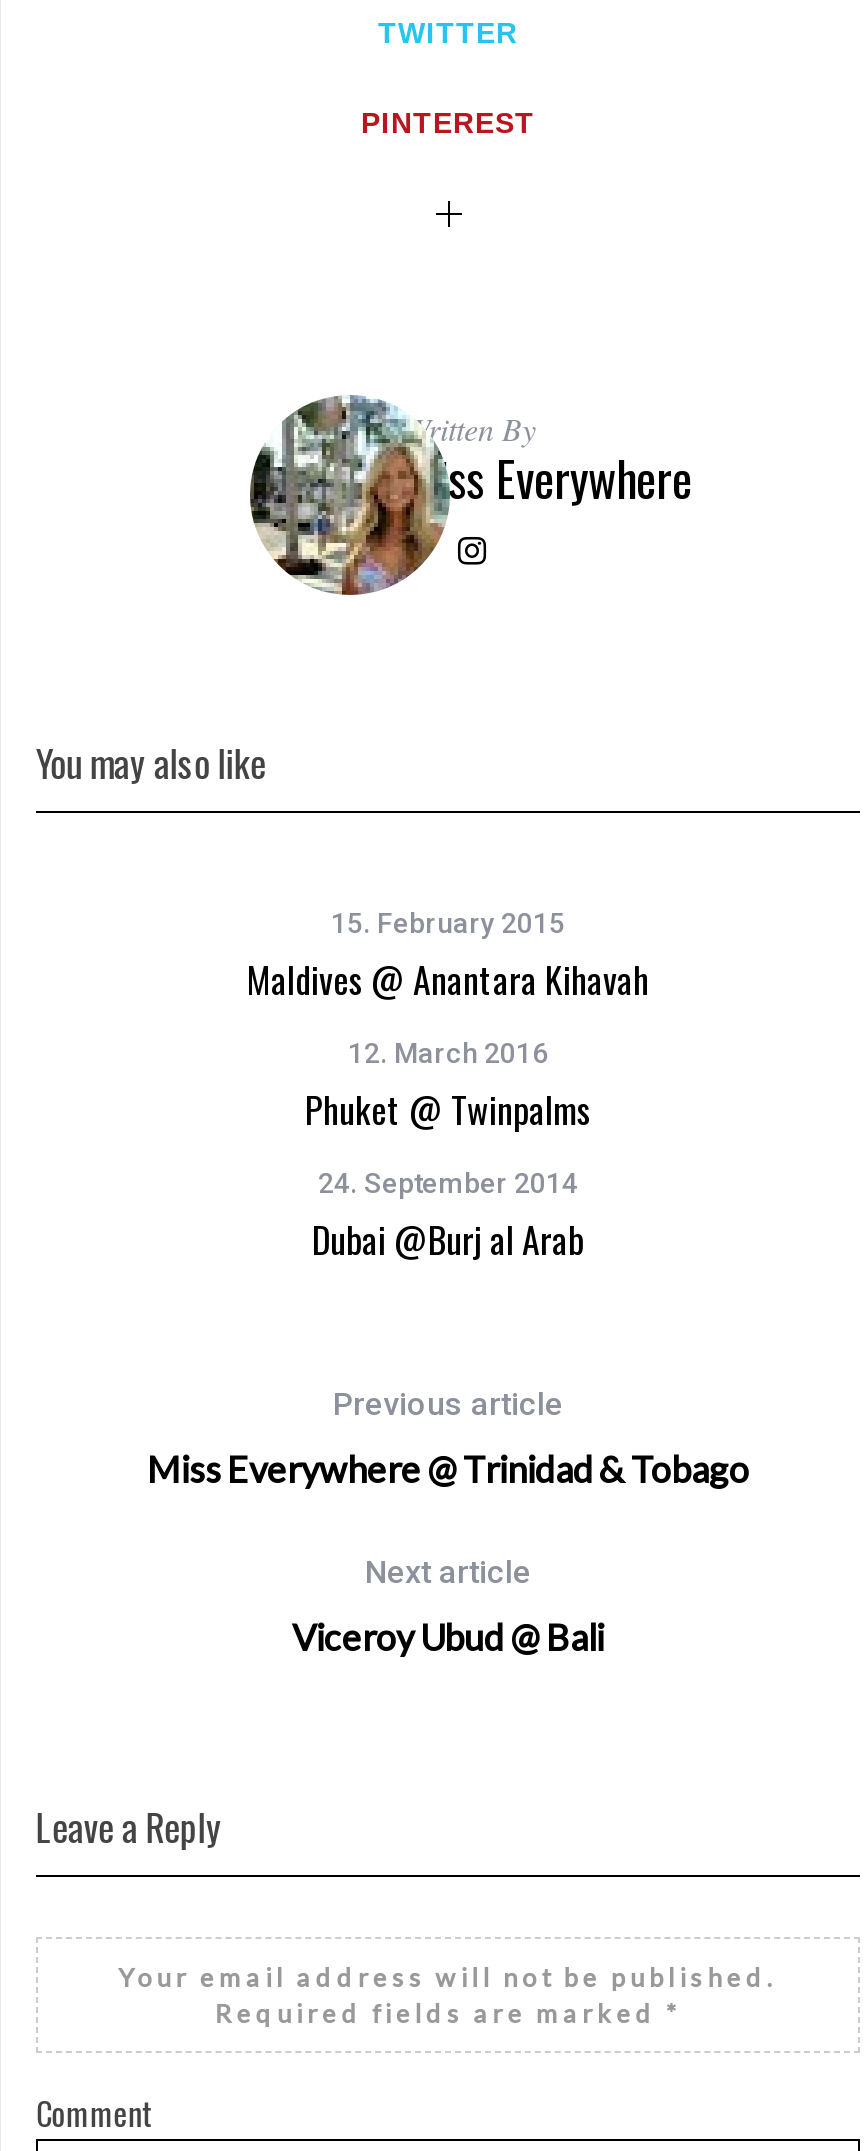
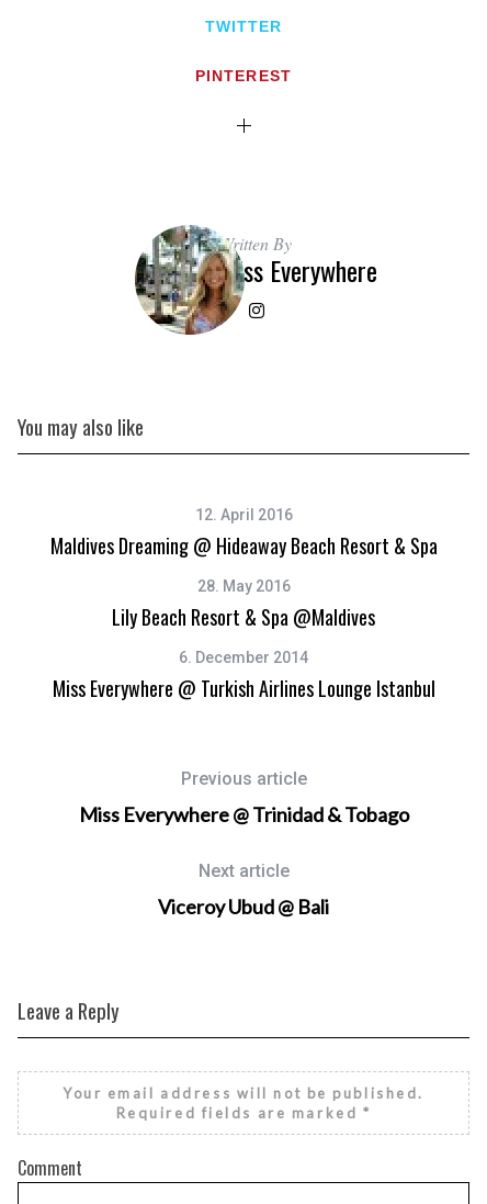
[247,906,649,1004] 15. February 2015 | Maldives @ Anantara Kihavah -> [50,505,437,559] 12. April 2016 | Maldives Dreaming @ Hideaway Beach Resort & Spa
[305,1036,591,1134] 12. March 2016 | Phuket @ Twinpalms -> [112,577,375,631] 28. May 2016 | Lily Beach Resort & Spa @Maldives
[312,1166,584,1264] 24. September 2014 | Dubai @Burj al Arab -> [52,648,435,702] 6. December 2014 | Miss Everywhere @ Turkish Airlines Lounge Istanbul

